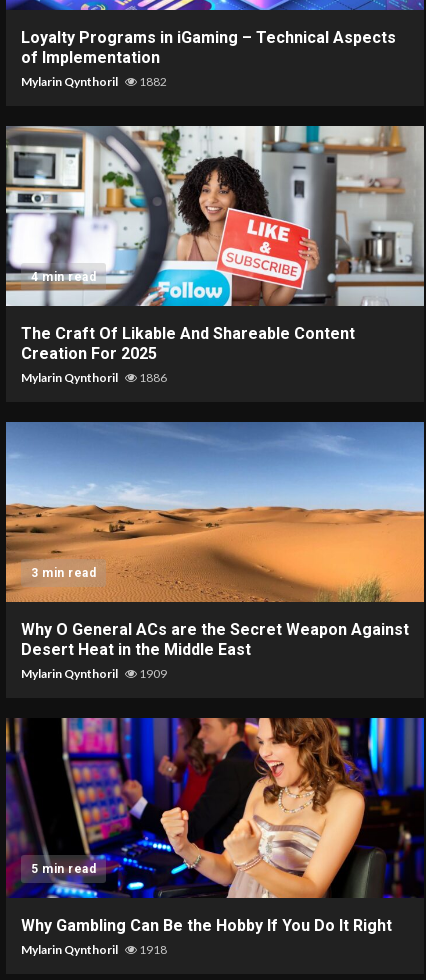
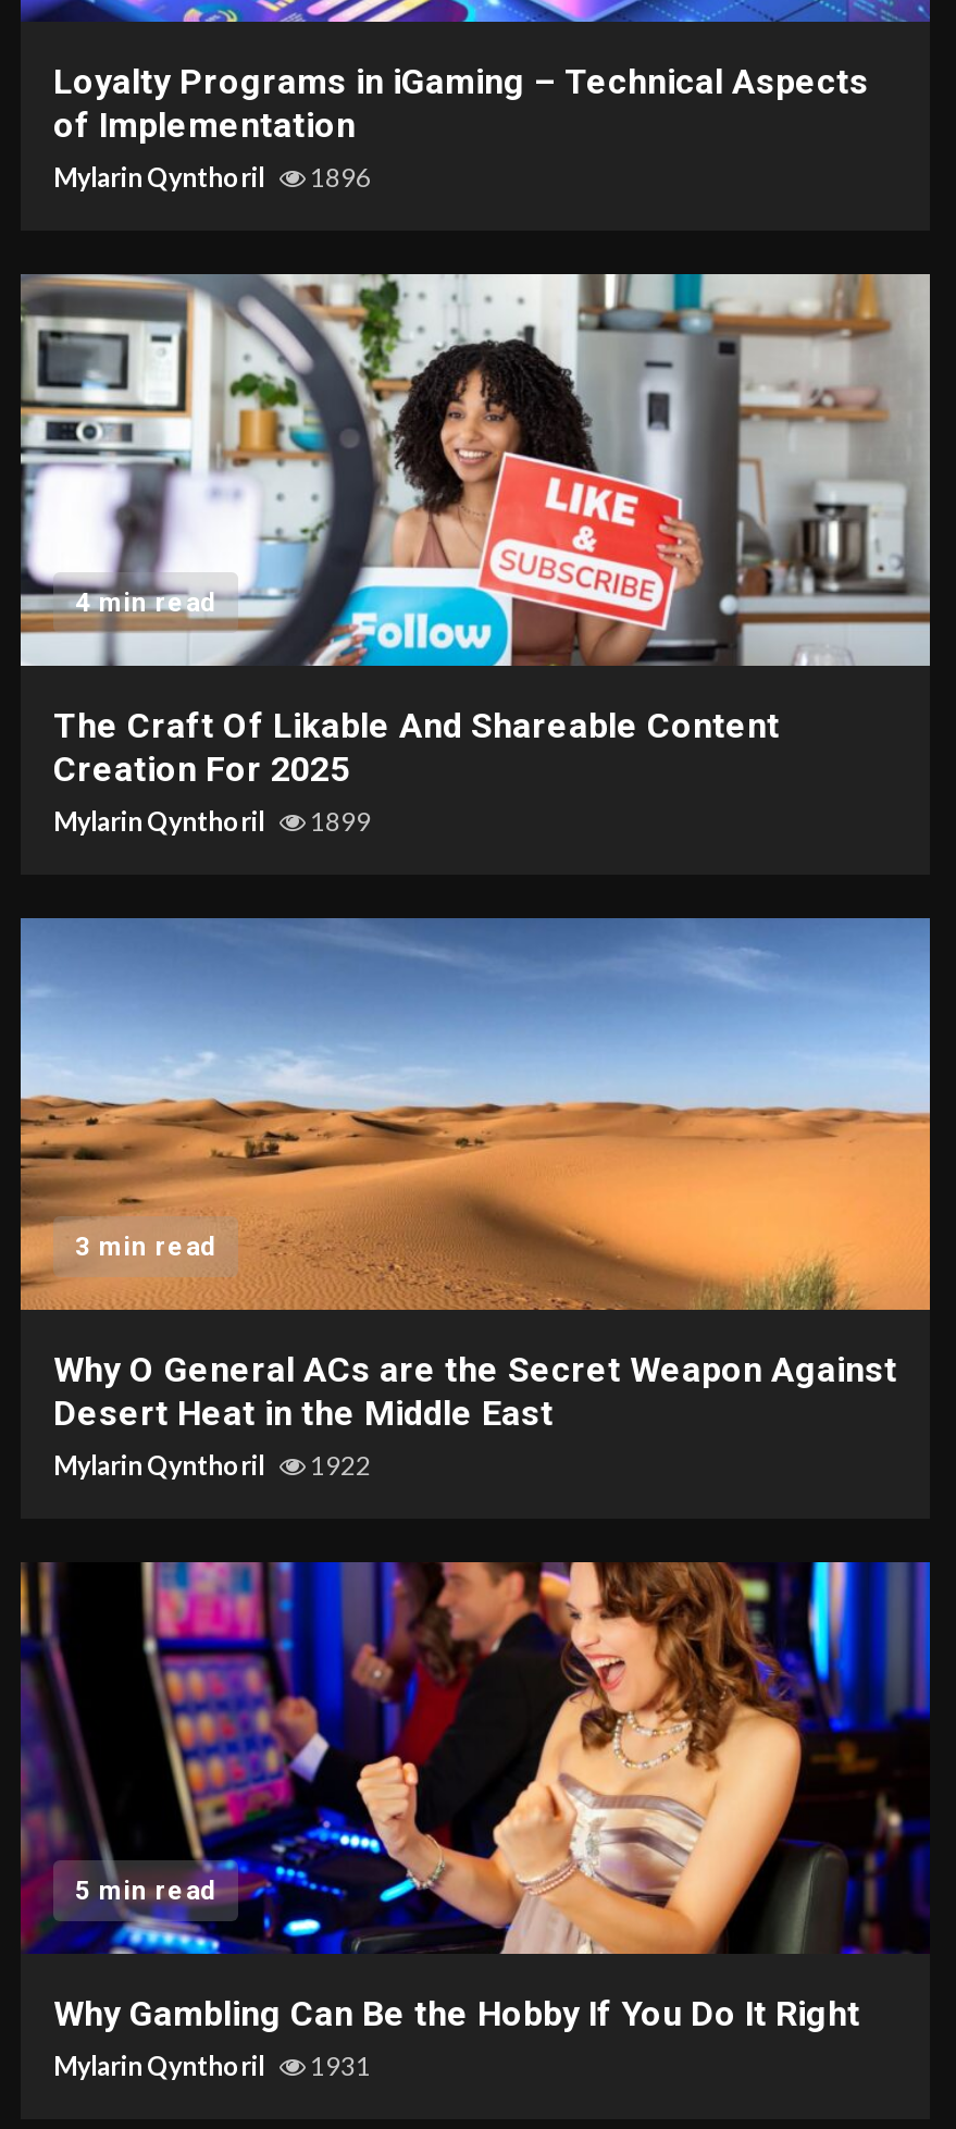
[21,74,167,89] Mylarin Qynthoril 1882 -> [53,160,371,193] Mylarin Qynthoril 1896
[21,370,167,385] Mylarin Qynthoril 1886 -> [53,804,371,837] Mylarin Qynthoril 1899
[21,666,167,681] Mylarin Qynthoril 1909 -> [53,1448,371,1481] Mylarin Qynthoril 1922
[21,942,167,957] Mylarin Qynthoril 1918 -> [53,2049,371,2081] Mylarin Qynthoril 1931

